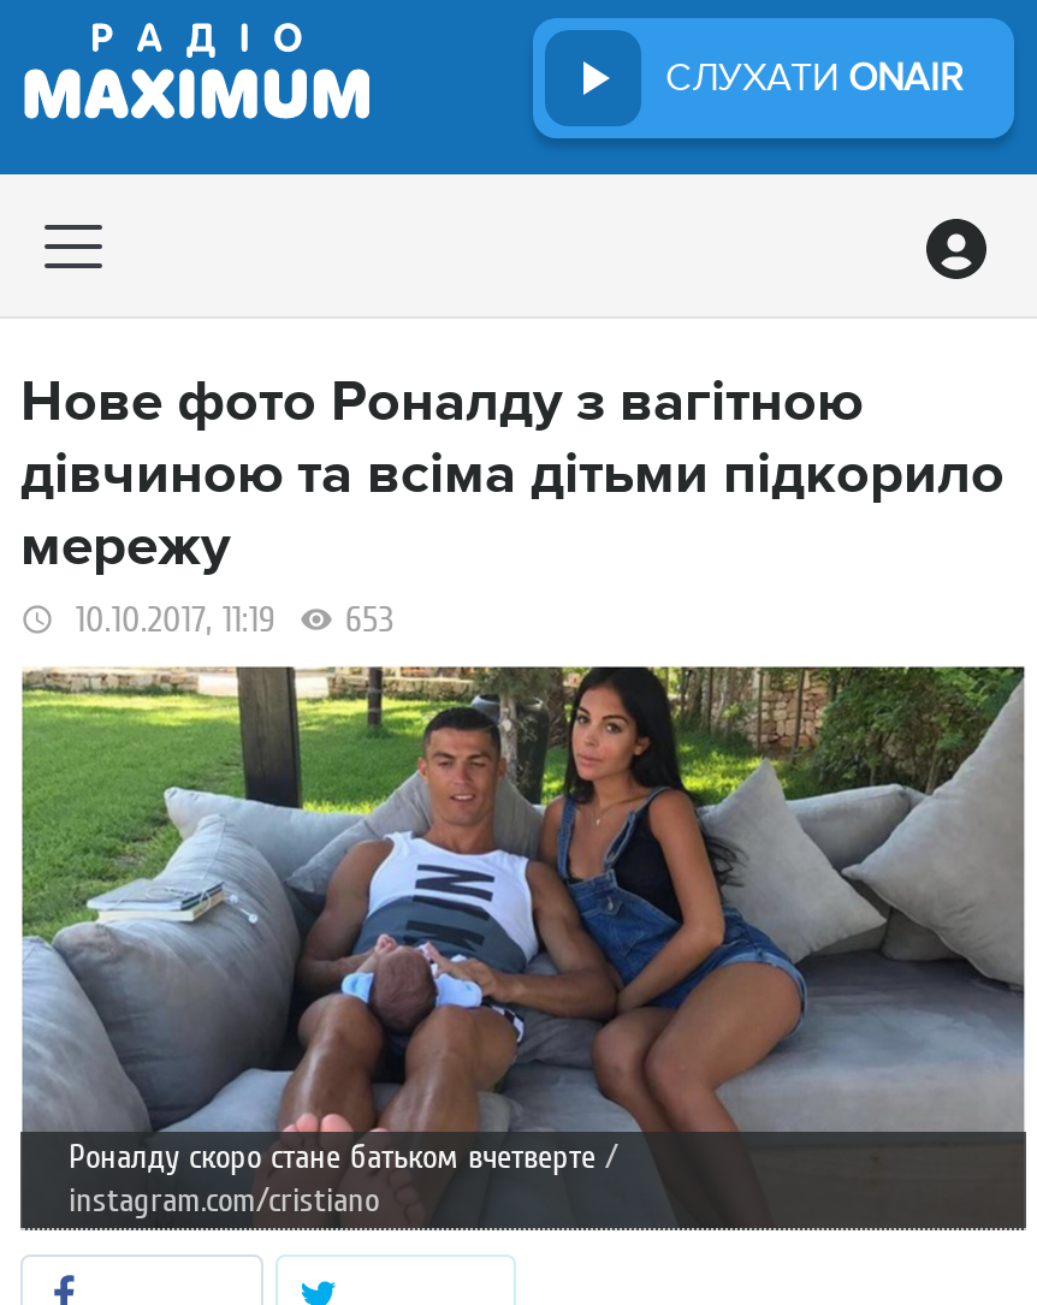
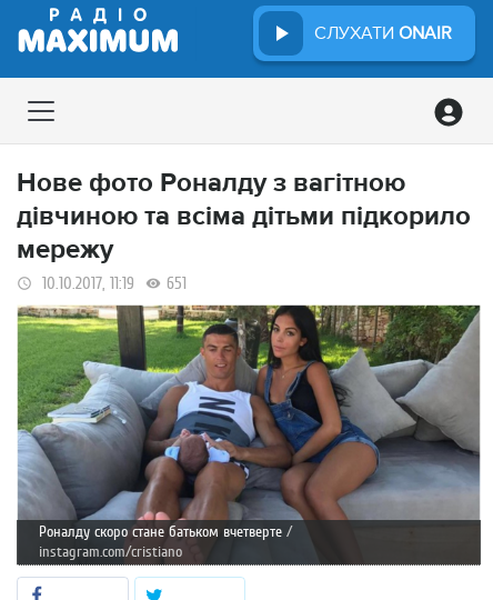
[76,600,393,641] 10.10.2017, 11:19 653 -> [42,274,187,293] 10.10.2017, 11:19 651

